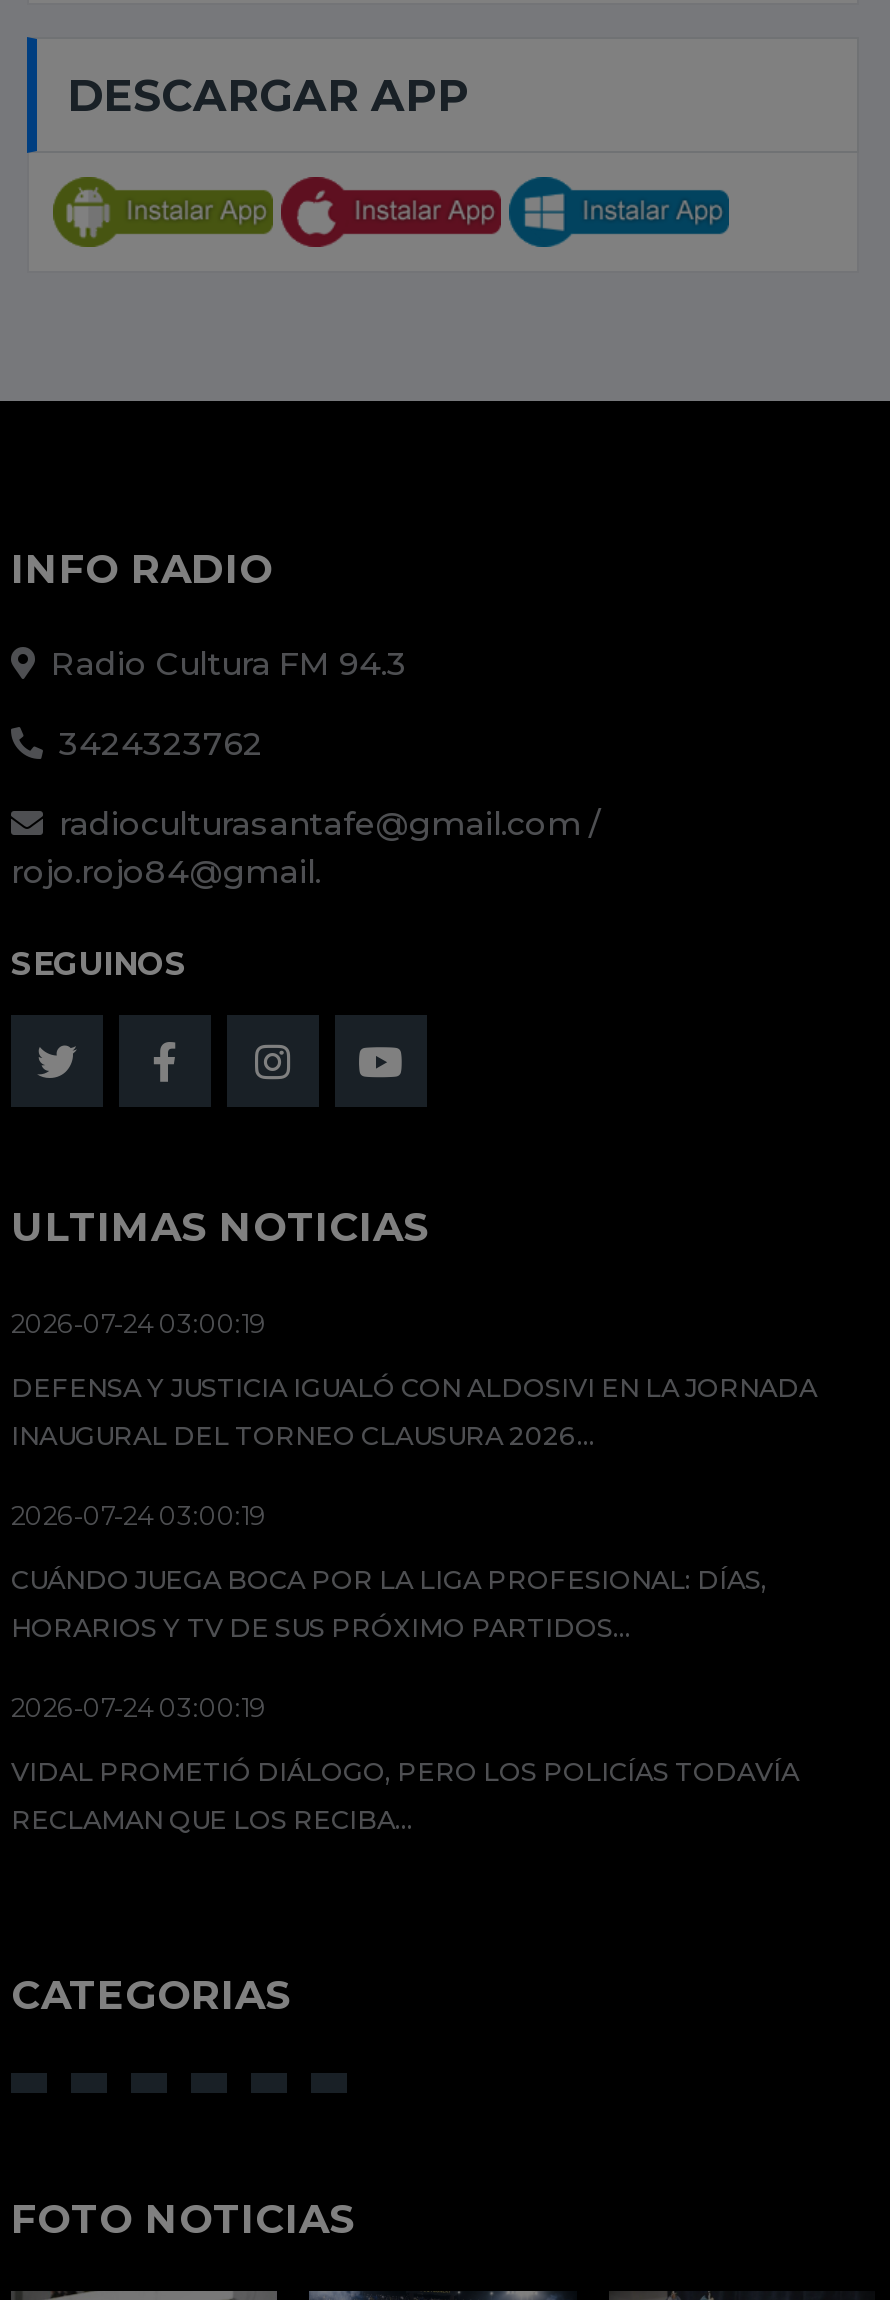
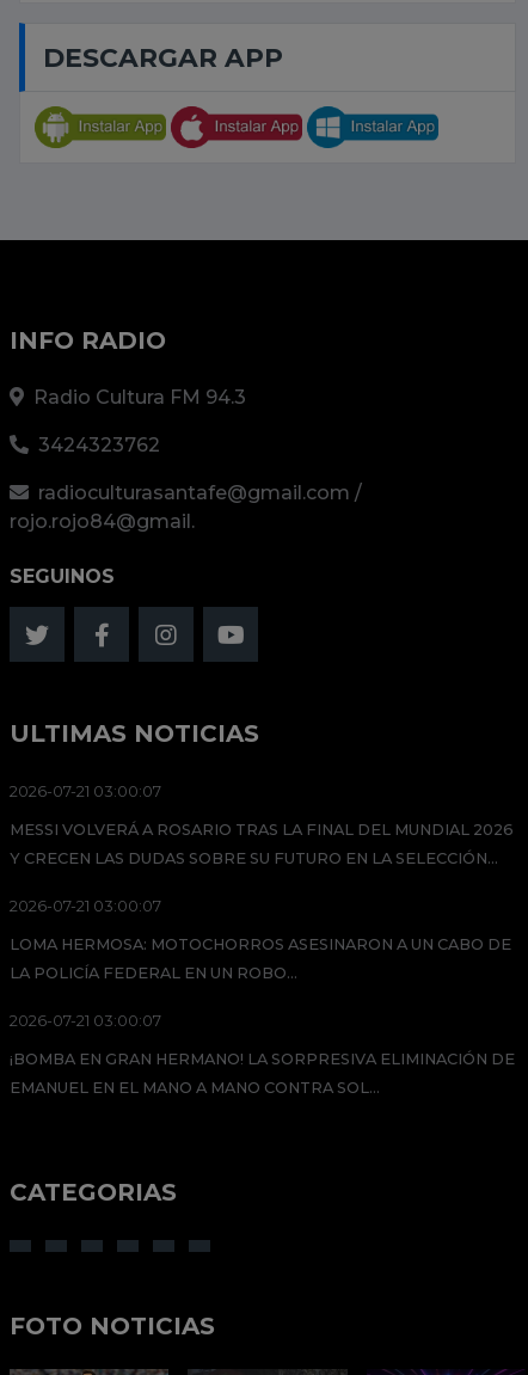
[11,1308,265,1338] 2026-07-24 03:00:19 -> [10,782,161,800] 2026-07-21 03:00:07
[11,1372,817,1402] DEFENSA Y JUSTICIA IGUALÓ CON ALDOSIVI EN LA JORNADA -> [10,821,514,839] MESSI VOLVERÁ A ROSARIO TRAS LA FINAL DEL MUNDIAL 2026
[11,1420,595,1450] INAUGURAL DEL TORNEO CLAUSURA 2026... -> [10,849,498,867] Y CRECEN LAS DUDAS SOBRE SU FUTURO EN LA SELECCIÓN...
[11,1500,265,1530] 2026-07-24 03:00:19 -> [10,897,161,915] 2026-07-21 03:00:07
[11,1564,767,1594] CUÁNDO JUEGA BOCA POR LA LIGA PROFESIONAL: DÍAS, -> [10,935,511,953] LOMA HERMOSA: MOTOCHORROS ASESINARON A UN CABO DE
[11,1612,631,1642] HORARIOS Y TV DE SUS PRÓXIMO PARTIDOS... -> [10,964,297,982] LA POLICÍA FEDERAL EN UN ROBO...
[11,1692,265,1722] 2026-07-24 03:00:19 -> [10,1012,161,1030] 2026-07-21 03:00:07
[11,1756,799,1786] VIDAL PROMETIÓ DIÁLOGO, PERO LOS POLICÍAS TODAVÍA -> [10,1050,515,1068] ¡BOMBA EN GRAN HERMANO! LA SORPRESIVA ELIMINACIÓN DE
[11,1804,413,1834] RECLAMAN QUE LOS RECIBA... -> [10,1079,380,1097] EMANUEL EN EL MANO A MANO CONTRA SOL...

